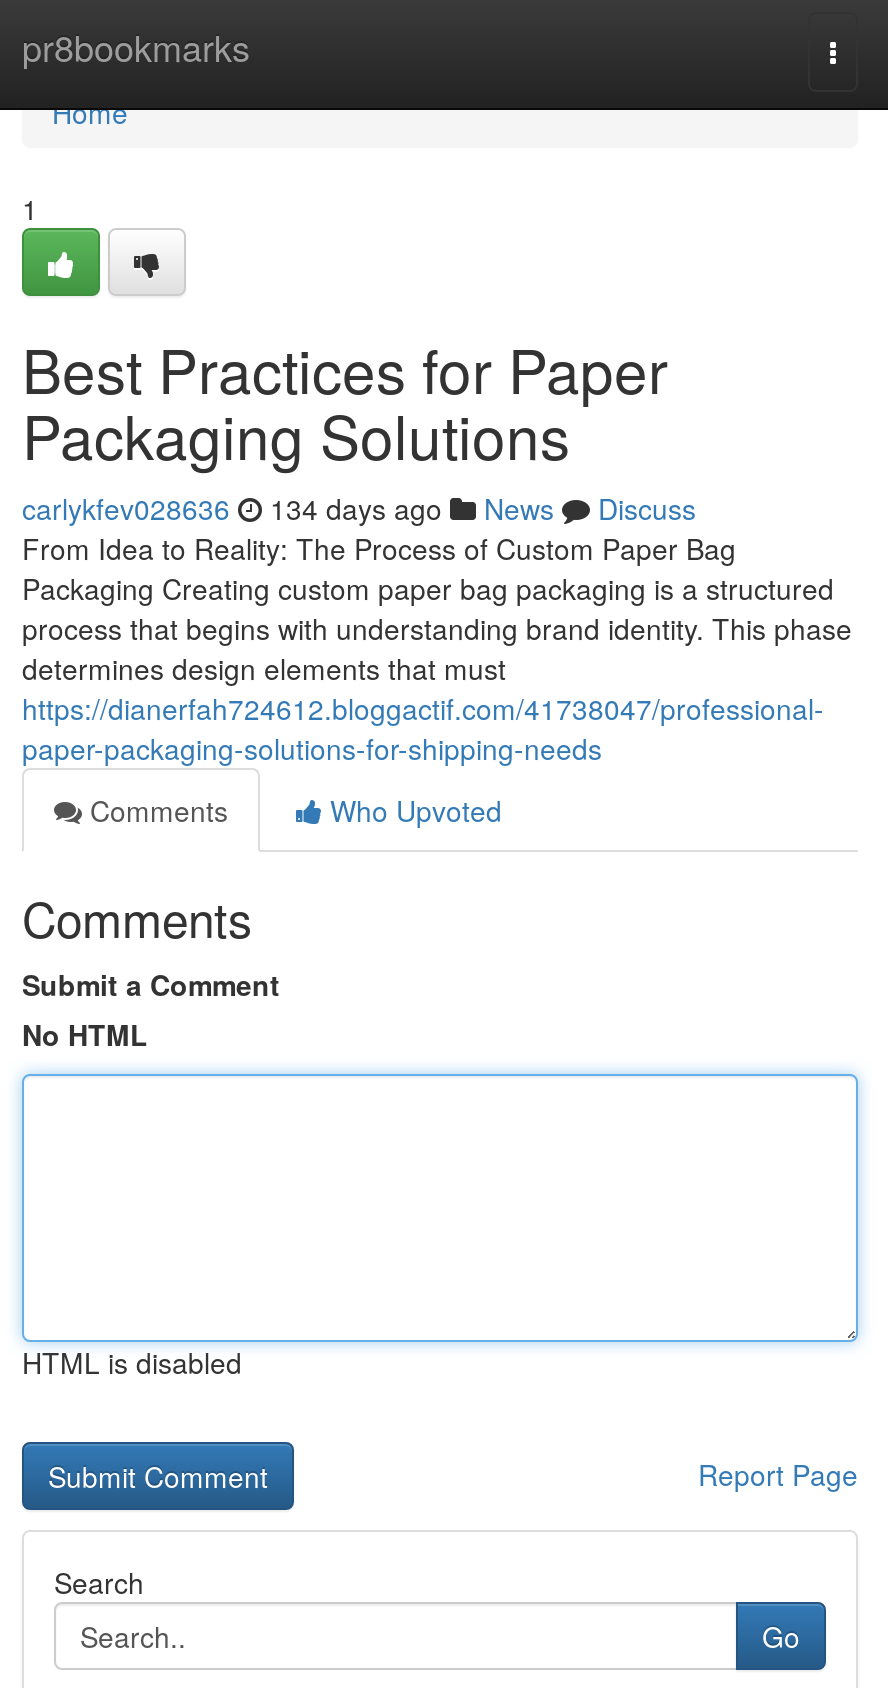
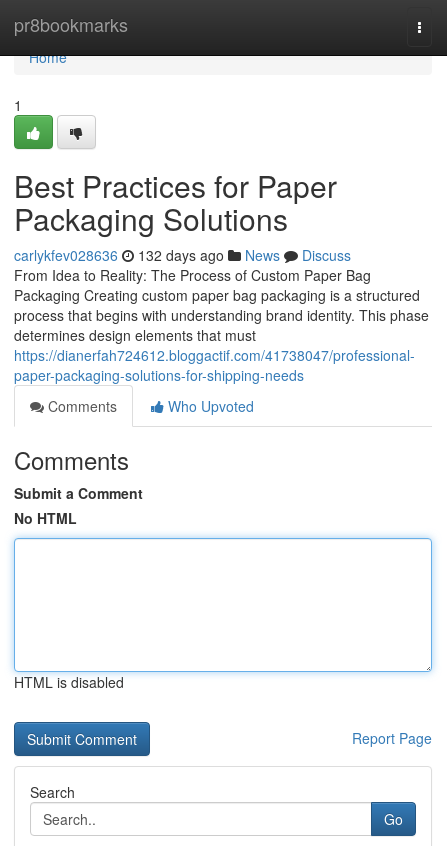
[22,488,696,528] carlykfev028636 134 days ago News Discuss -> [14,245,351,265] carlykfev028636 132 days ago News Discuss

